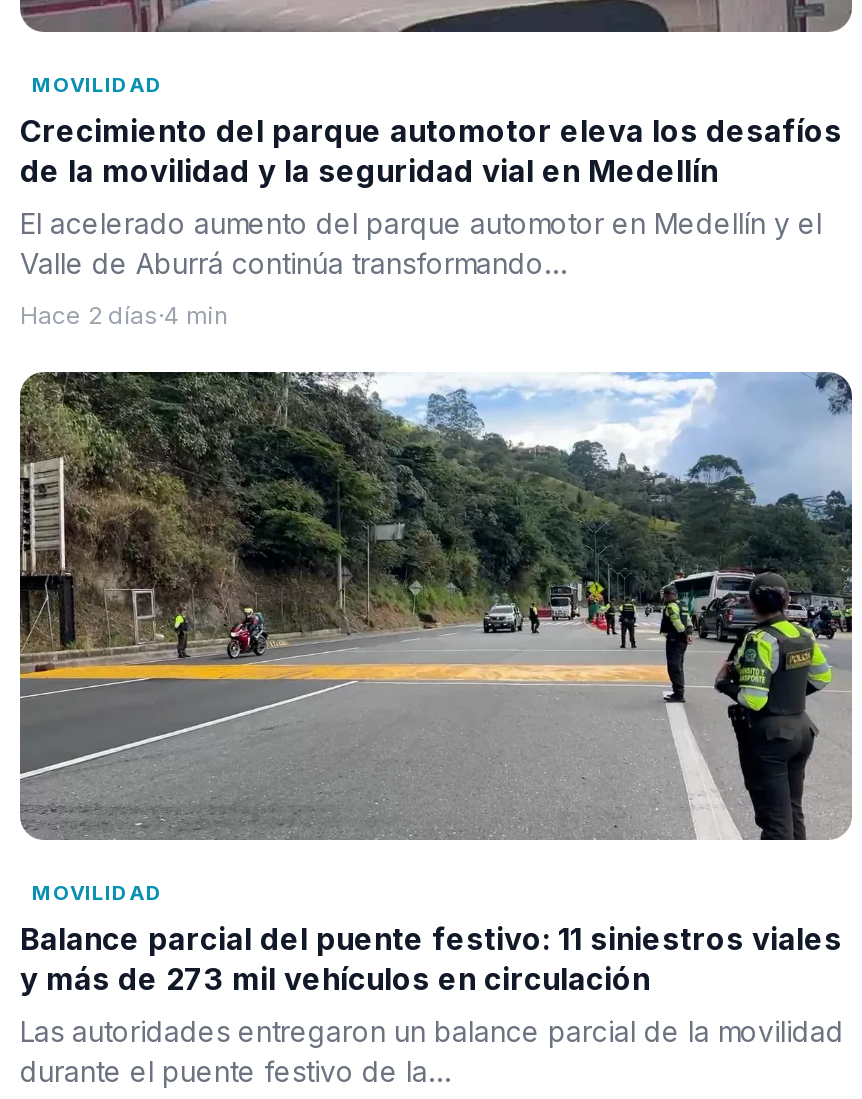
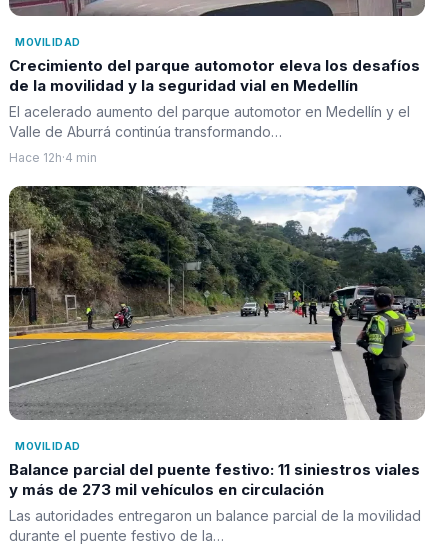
[20,300,228,330] Hace 2 días·4 min -> [9,150,97,165] Hace 12h·4 min

